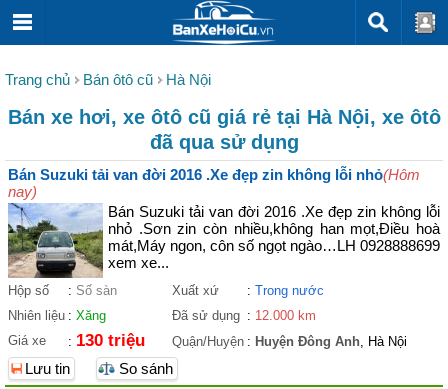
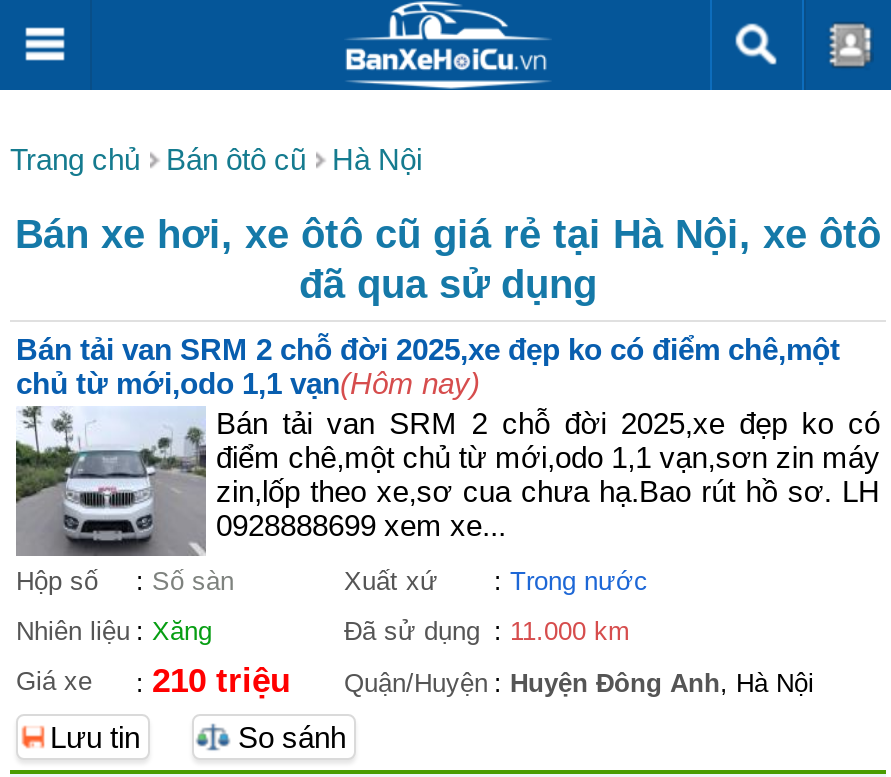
[8,166,440,278] [image] | Bán Suzuki tải van đời 2016 .Xe đẹp zin không lỗi nhỏ(Hôm | nay) | Bán Suzuki tải van đời 2016 .Xe đẹp zin không lỗi | nhỏ .Sơn zin còn nhiều,không han mọt,Điều hoà | mát,Máy ngon, côn số ngọt ngào…LH 0928888699 | xem xe... -> [16,332,880,556] [image] | Bán tải van SRM 2 chỗ đời 2025,xe đẹp ko có điểm chê,một | chủ từ mới,odo 1,1 vạn(Hôm nay) | Bán tải van SRM 2 chỗ đời 2025,xe đẹp ko có | điểm chê,một chủ từ mới,odo 1,1 vạn,sơn zin máy | zin,lốp theo xe,sơ cua chưa hạ.Bao rút hồ sơ. LH | 0928888699 xem xe...
[172,308,316,323] Đã sử dụng : 12.000 km -> [344,616,630,646] Đã sử dụng : 11.000 km
[8,331,407,350] Giá xe : 130 triệu Quận/Huyện : Huyện Đông Anh, Hà Nội -> [16,662,814,700] Giá xe : 210 triệu Quận/Huyện : Huyện Đông Anh, Hà Nội

